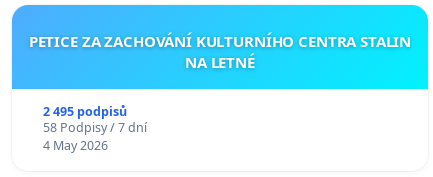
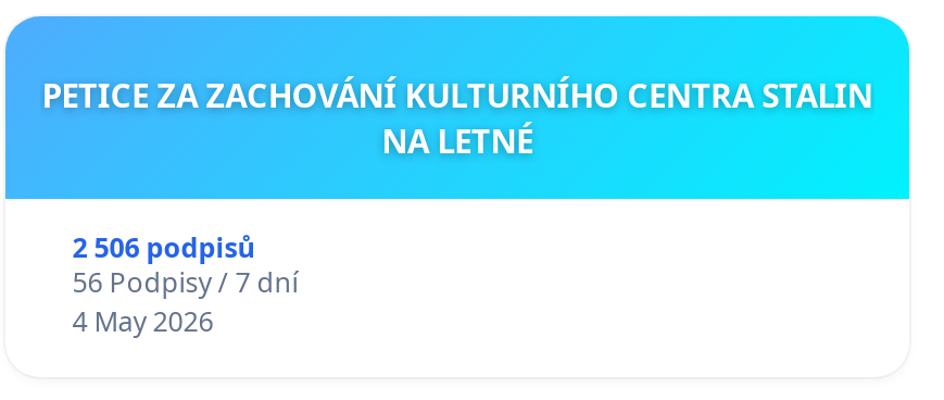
[43,103,127,120] 2 495 podpisů -> [72,230,255,267] 2 506 podpisů
[43,119,147,136] 58 Podpisy / 7 dní -> [72,265,298,302] 56 Podpisy / 7 dní

